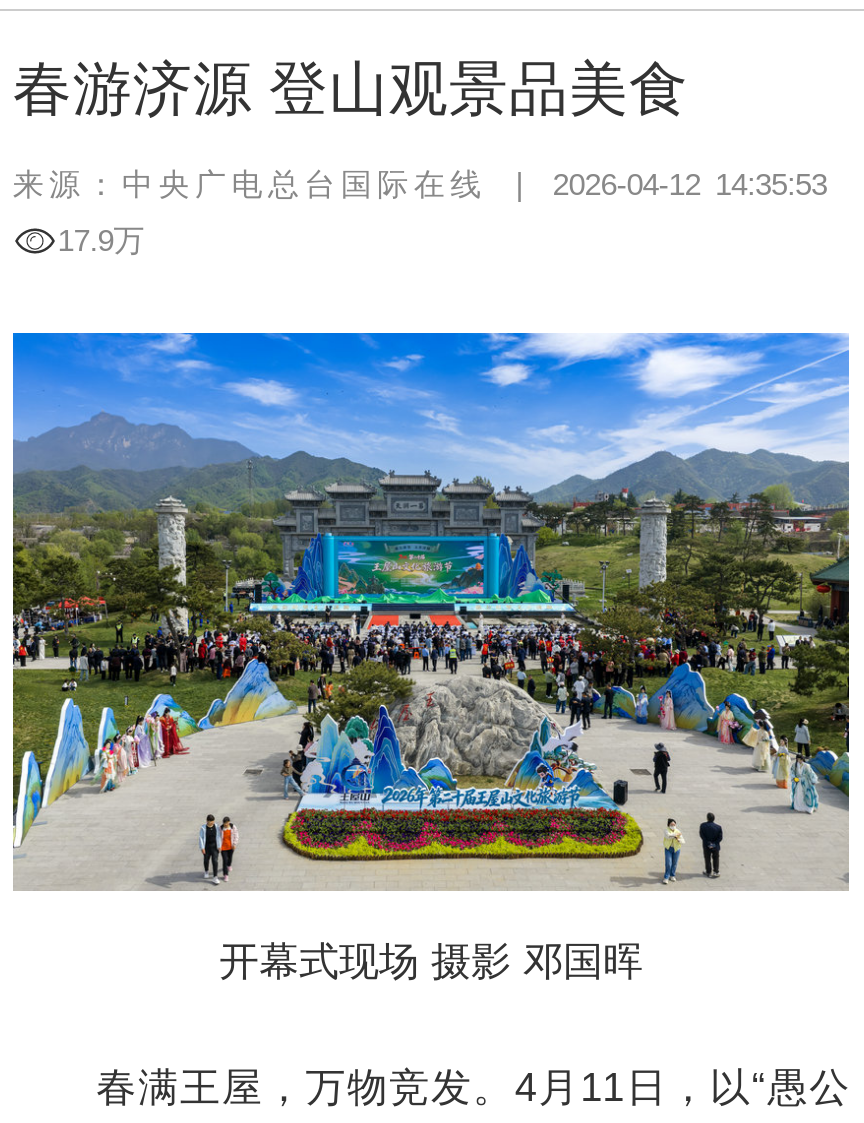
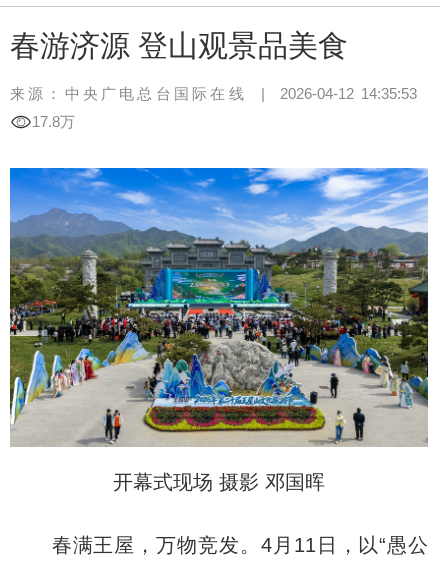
[57,222,143,256] 17.9万 -> [32,113,75,130] 17.8万

